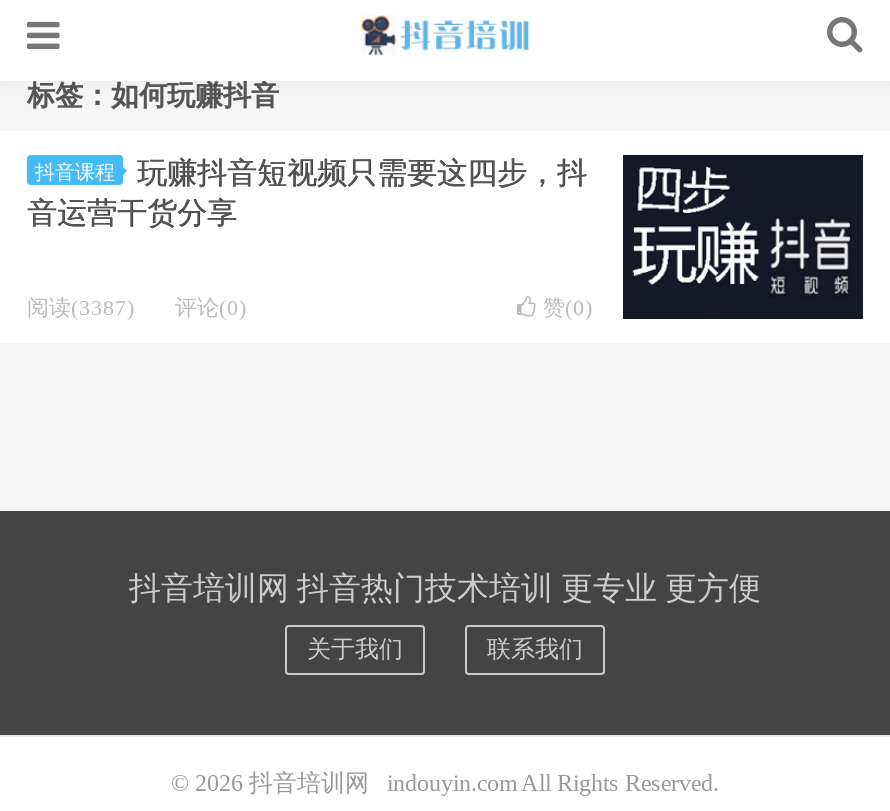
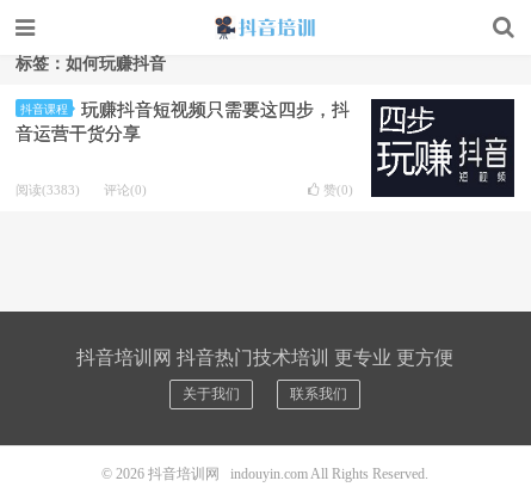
[27,295,247,319] 阅读(3387) 评论(0) -> [16,183,147,197] 阅读(3383) 评论(0)

